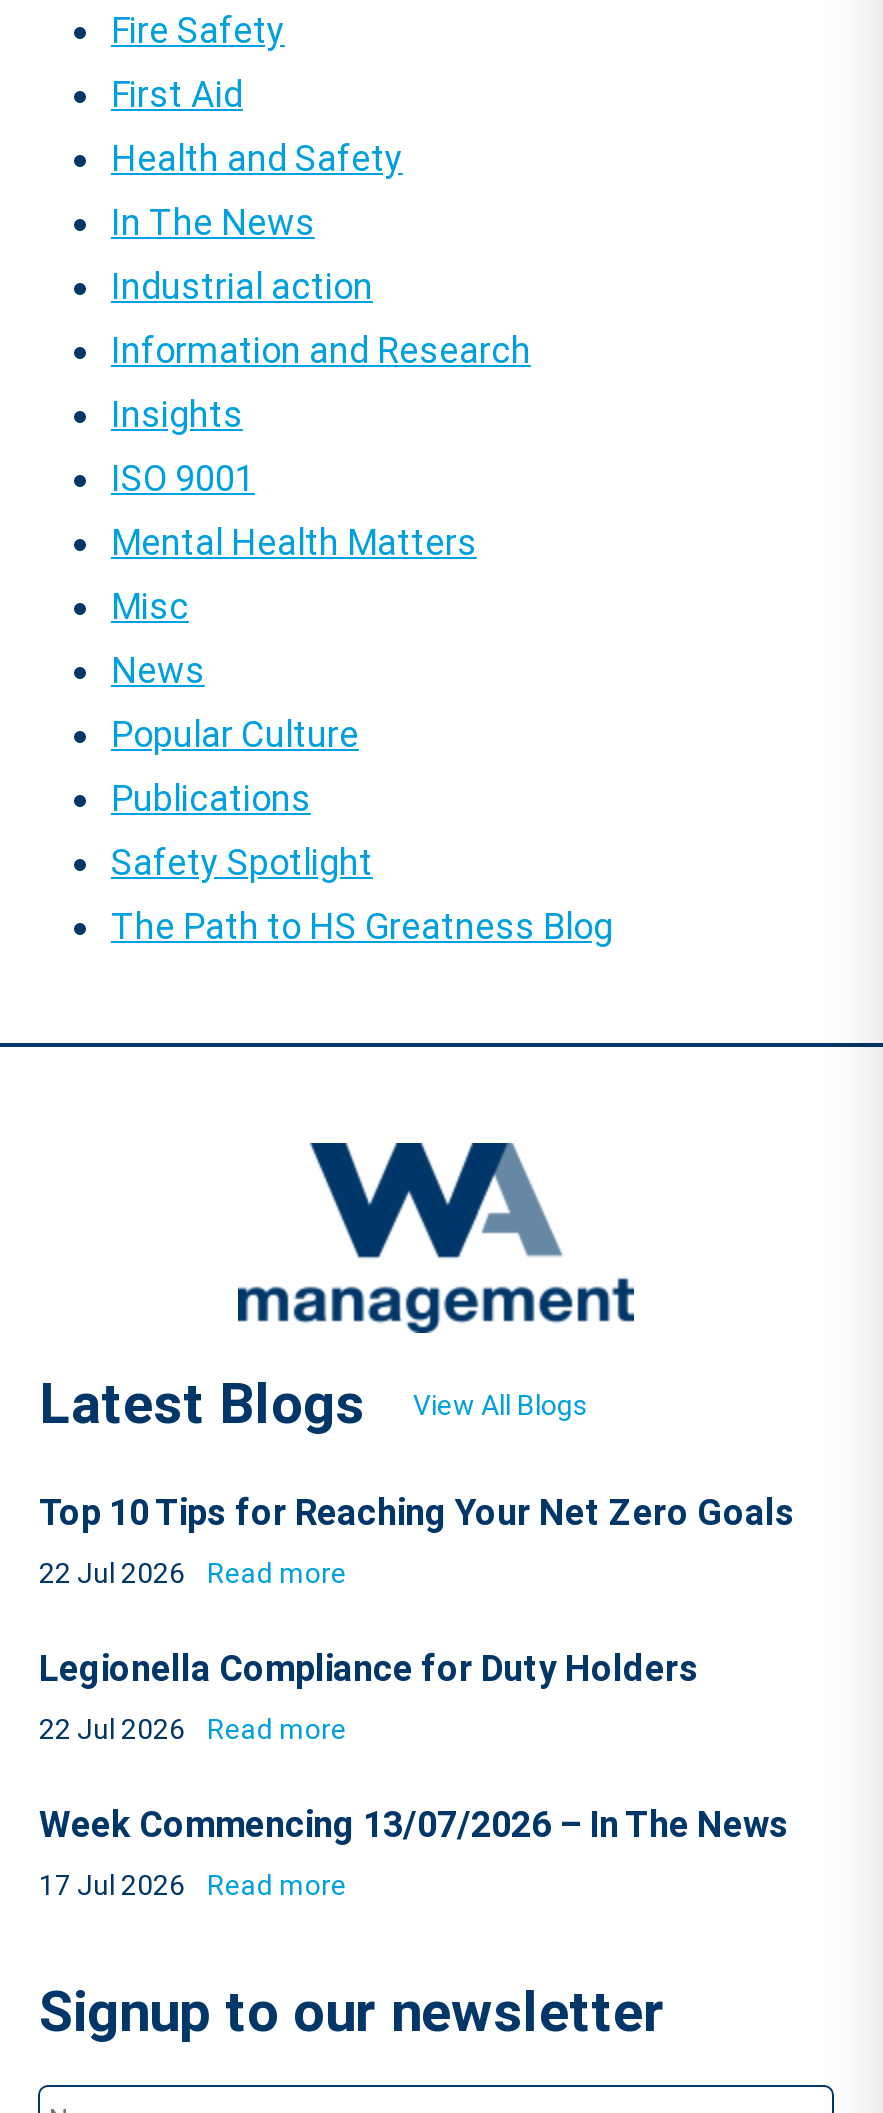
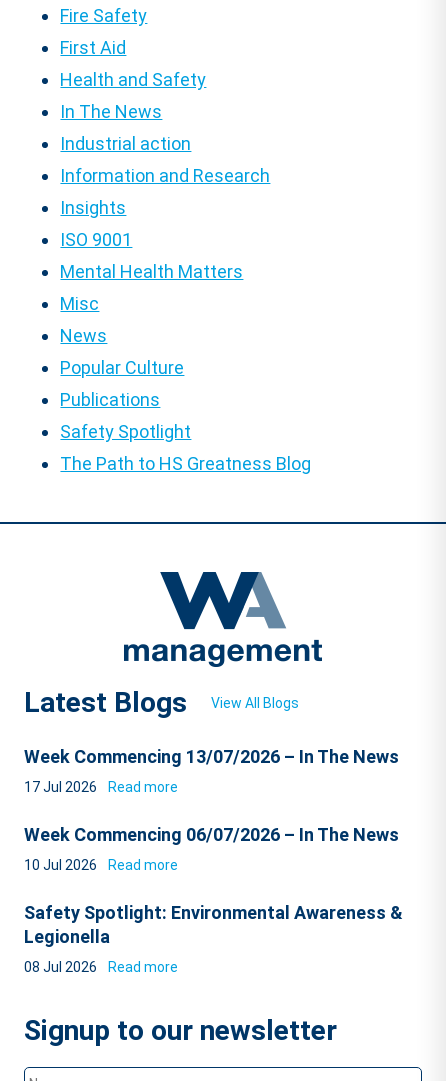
[39,1492,795,1746] Top 10 Tips for Reaching Your Net Zero Goals | 22 Jul 2026 Read more | Legionella Compliance for Duty Holders | 22 Jul 2026 Read more -> none
moved [39,1804,789,1902] -> [24,746,399,795]: Week Commencing 13/07/2026 – In The News | 17 Jul 2026 Read more
none -> [24,824,403,975] Week Commencing 06/07/2026 – In The News | 10 Jul 2026 Read more | Safety Spotlight: Environmental Awareness & | Legionella | 08 Jul 2026 Read more

